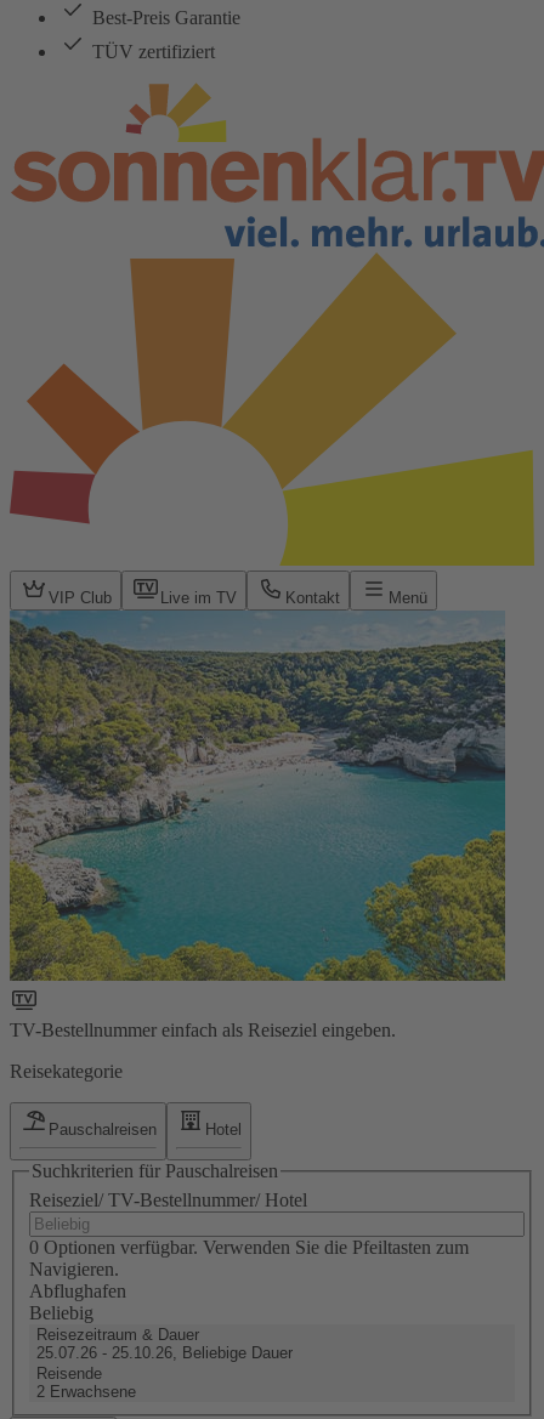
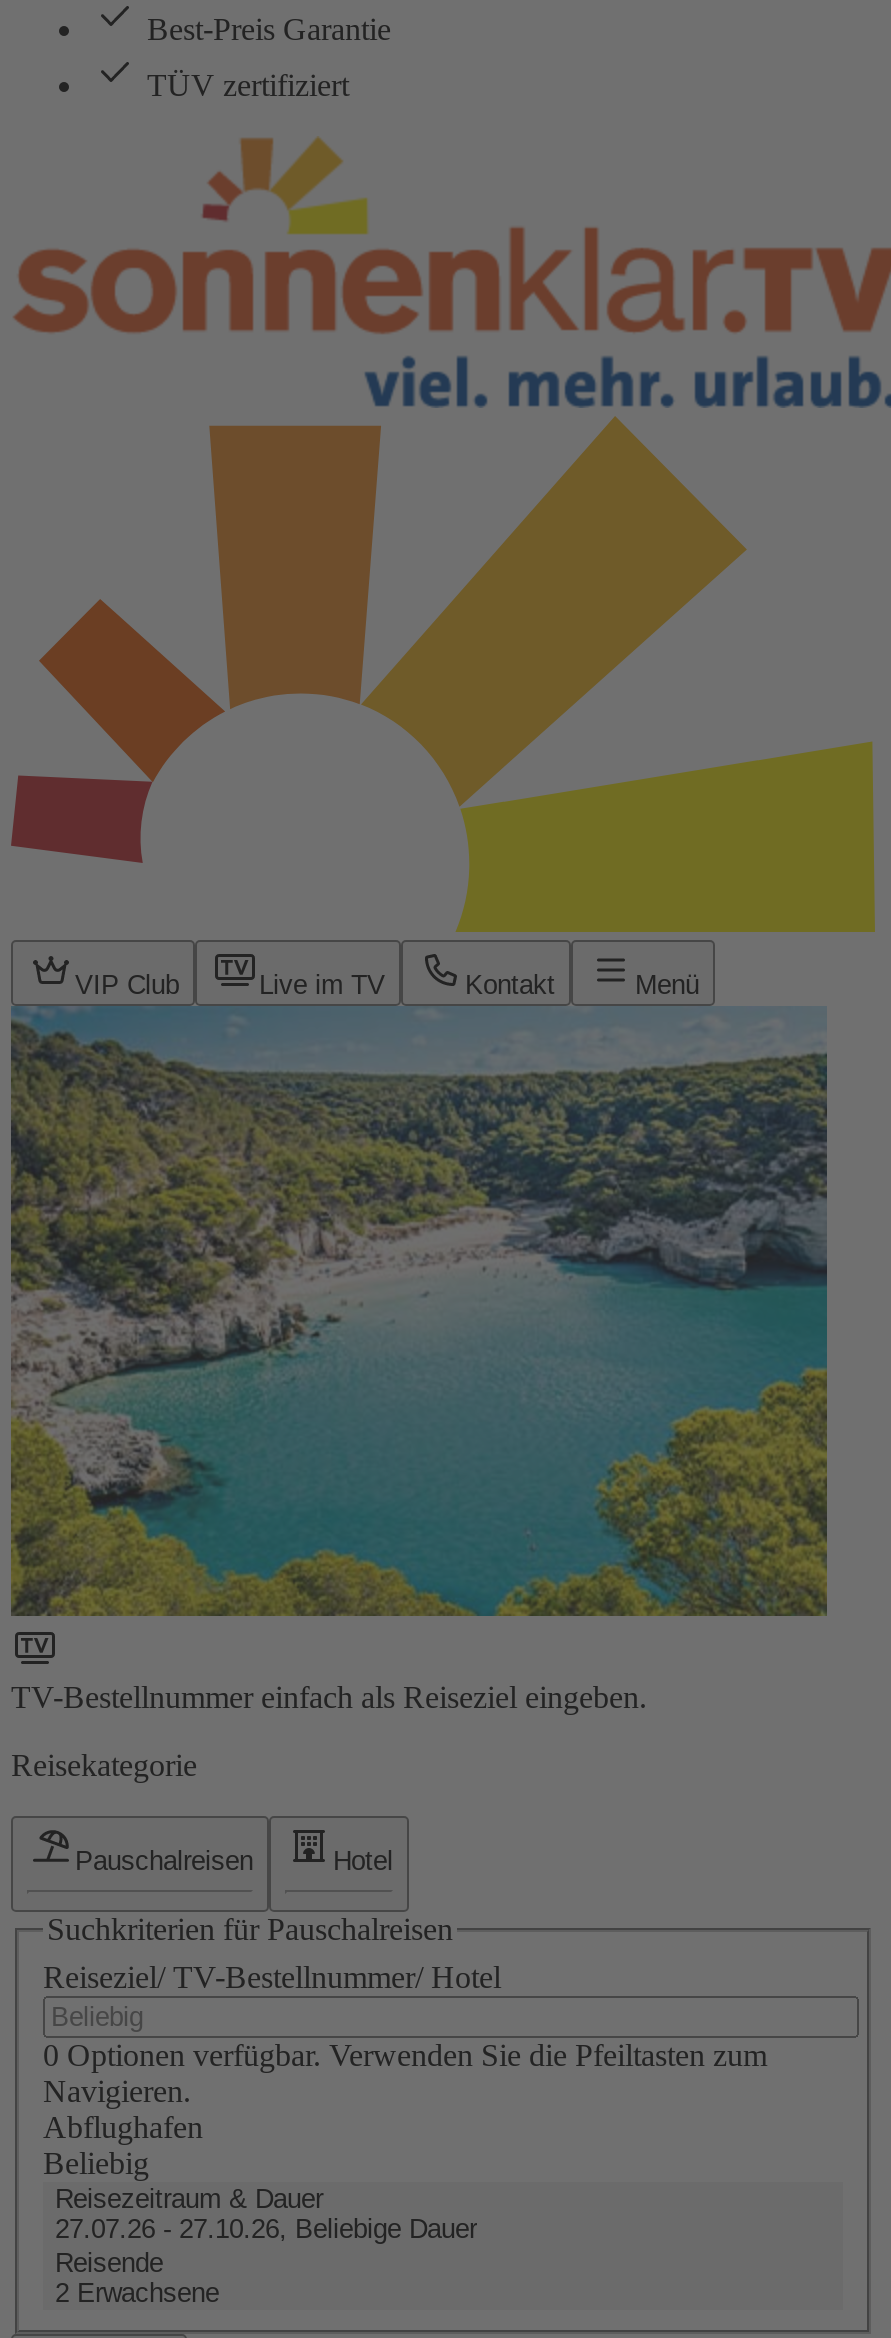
[36,1343,293,1362] 25.07.26 - 25.10.26, Beliebige Dauer -> [55,2214,477,2244] 27.07.26 - 27.10.26, Beliebige Dauer

